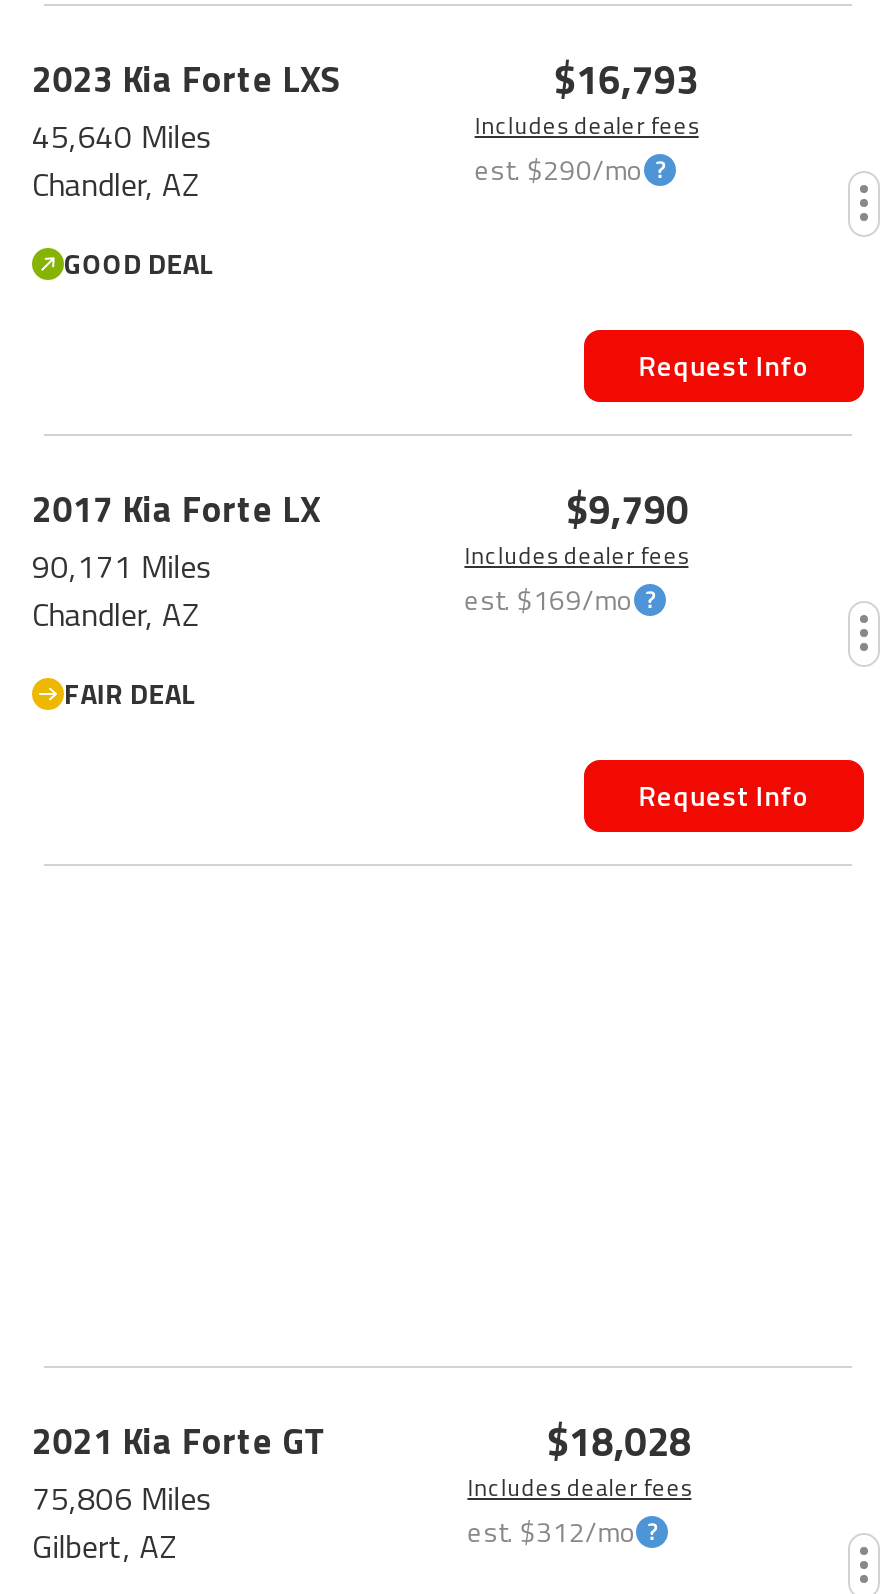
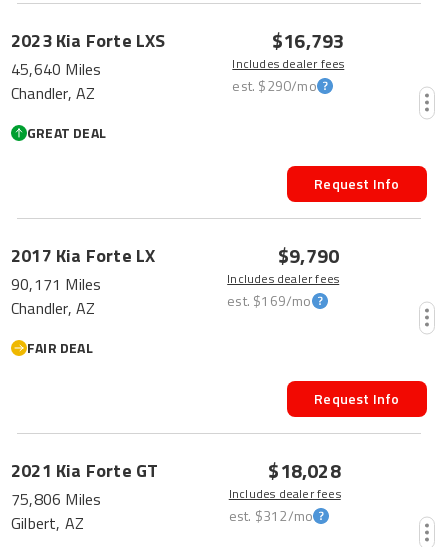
[64,242,214,284] GOOD DEAL -> [27,122,106,143] GREAT DEAL

